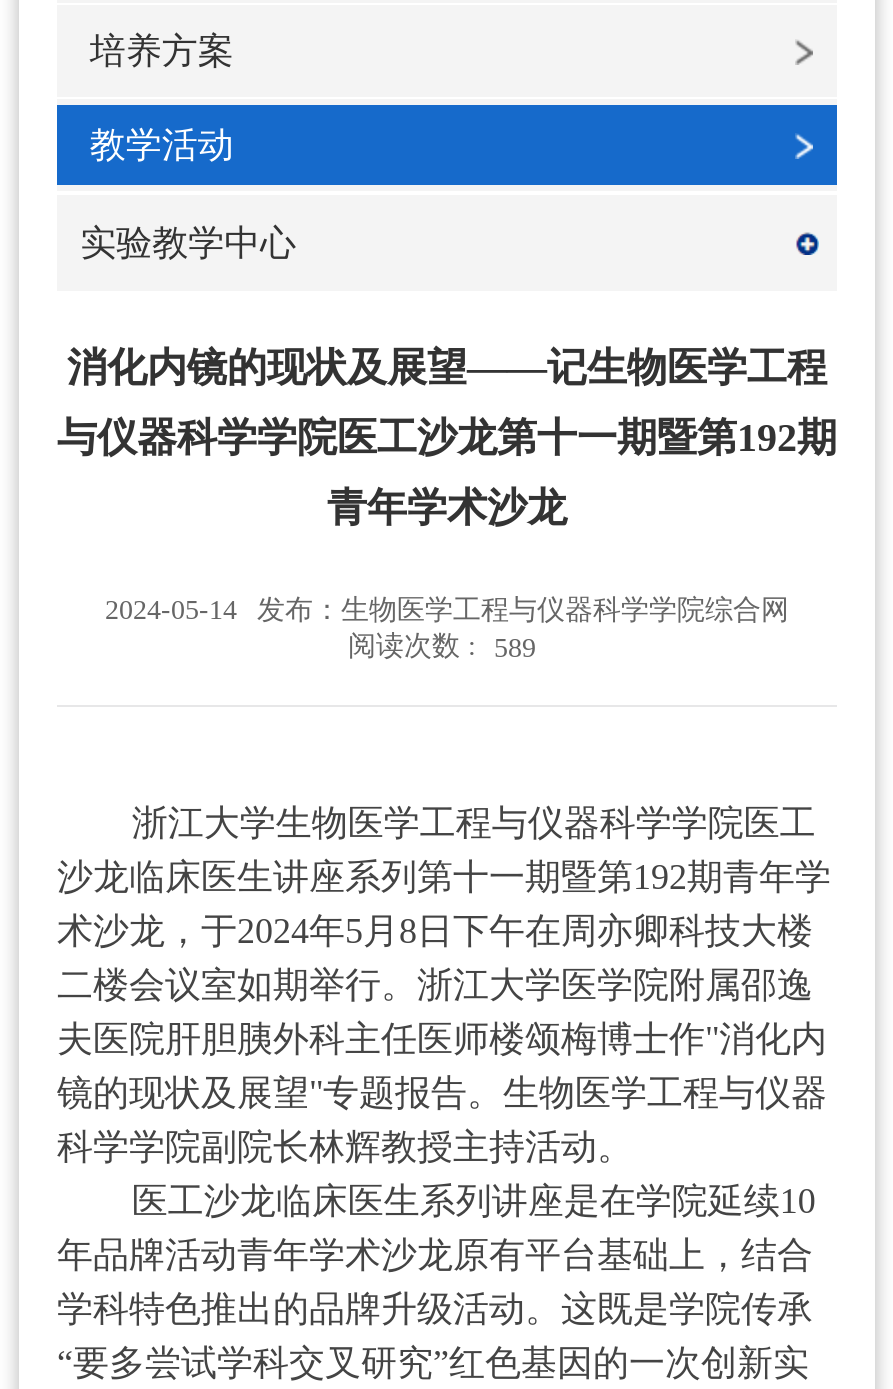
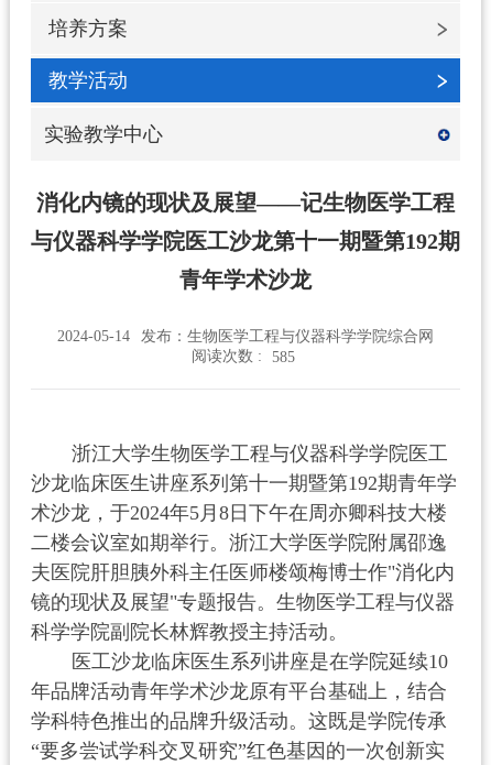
[348,631,536,663] 阅读次数 : 589 -> [191,348,294,365] 阅读次数 : 585

